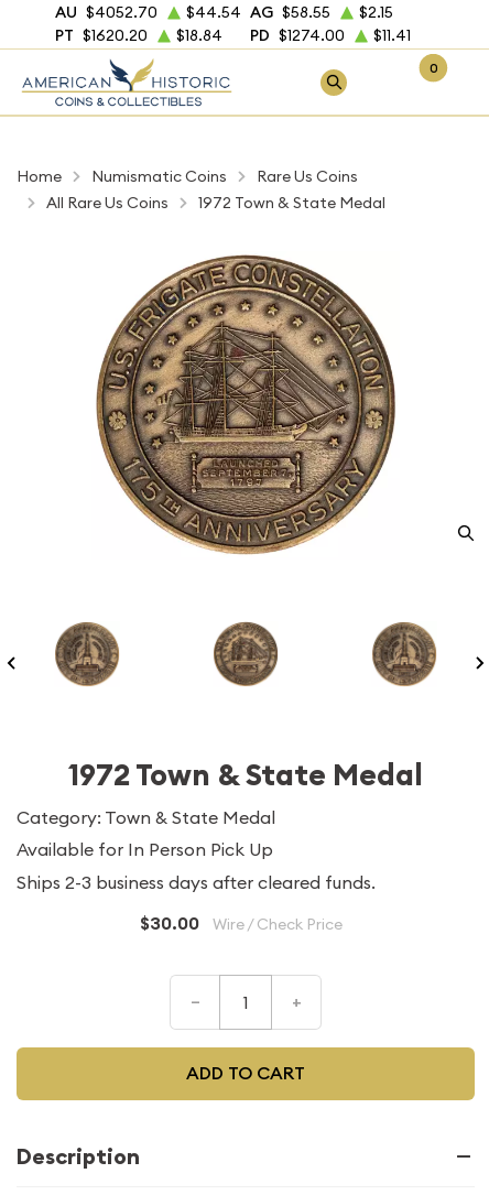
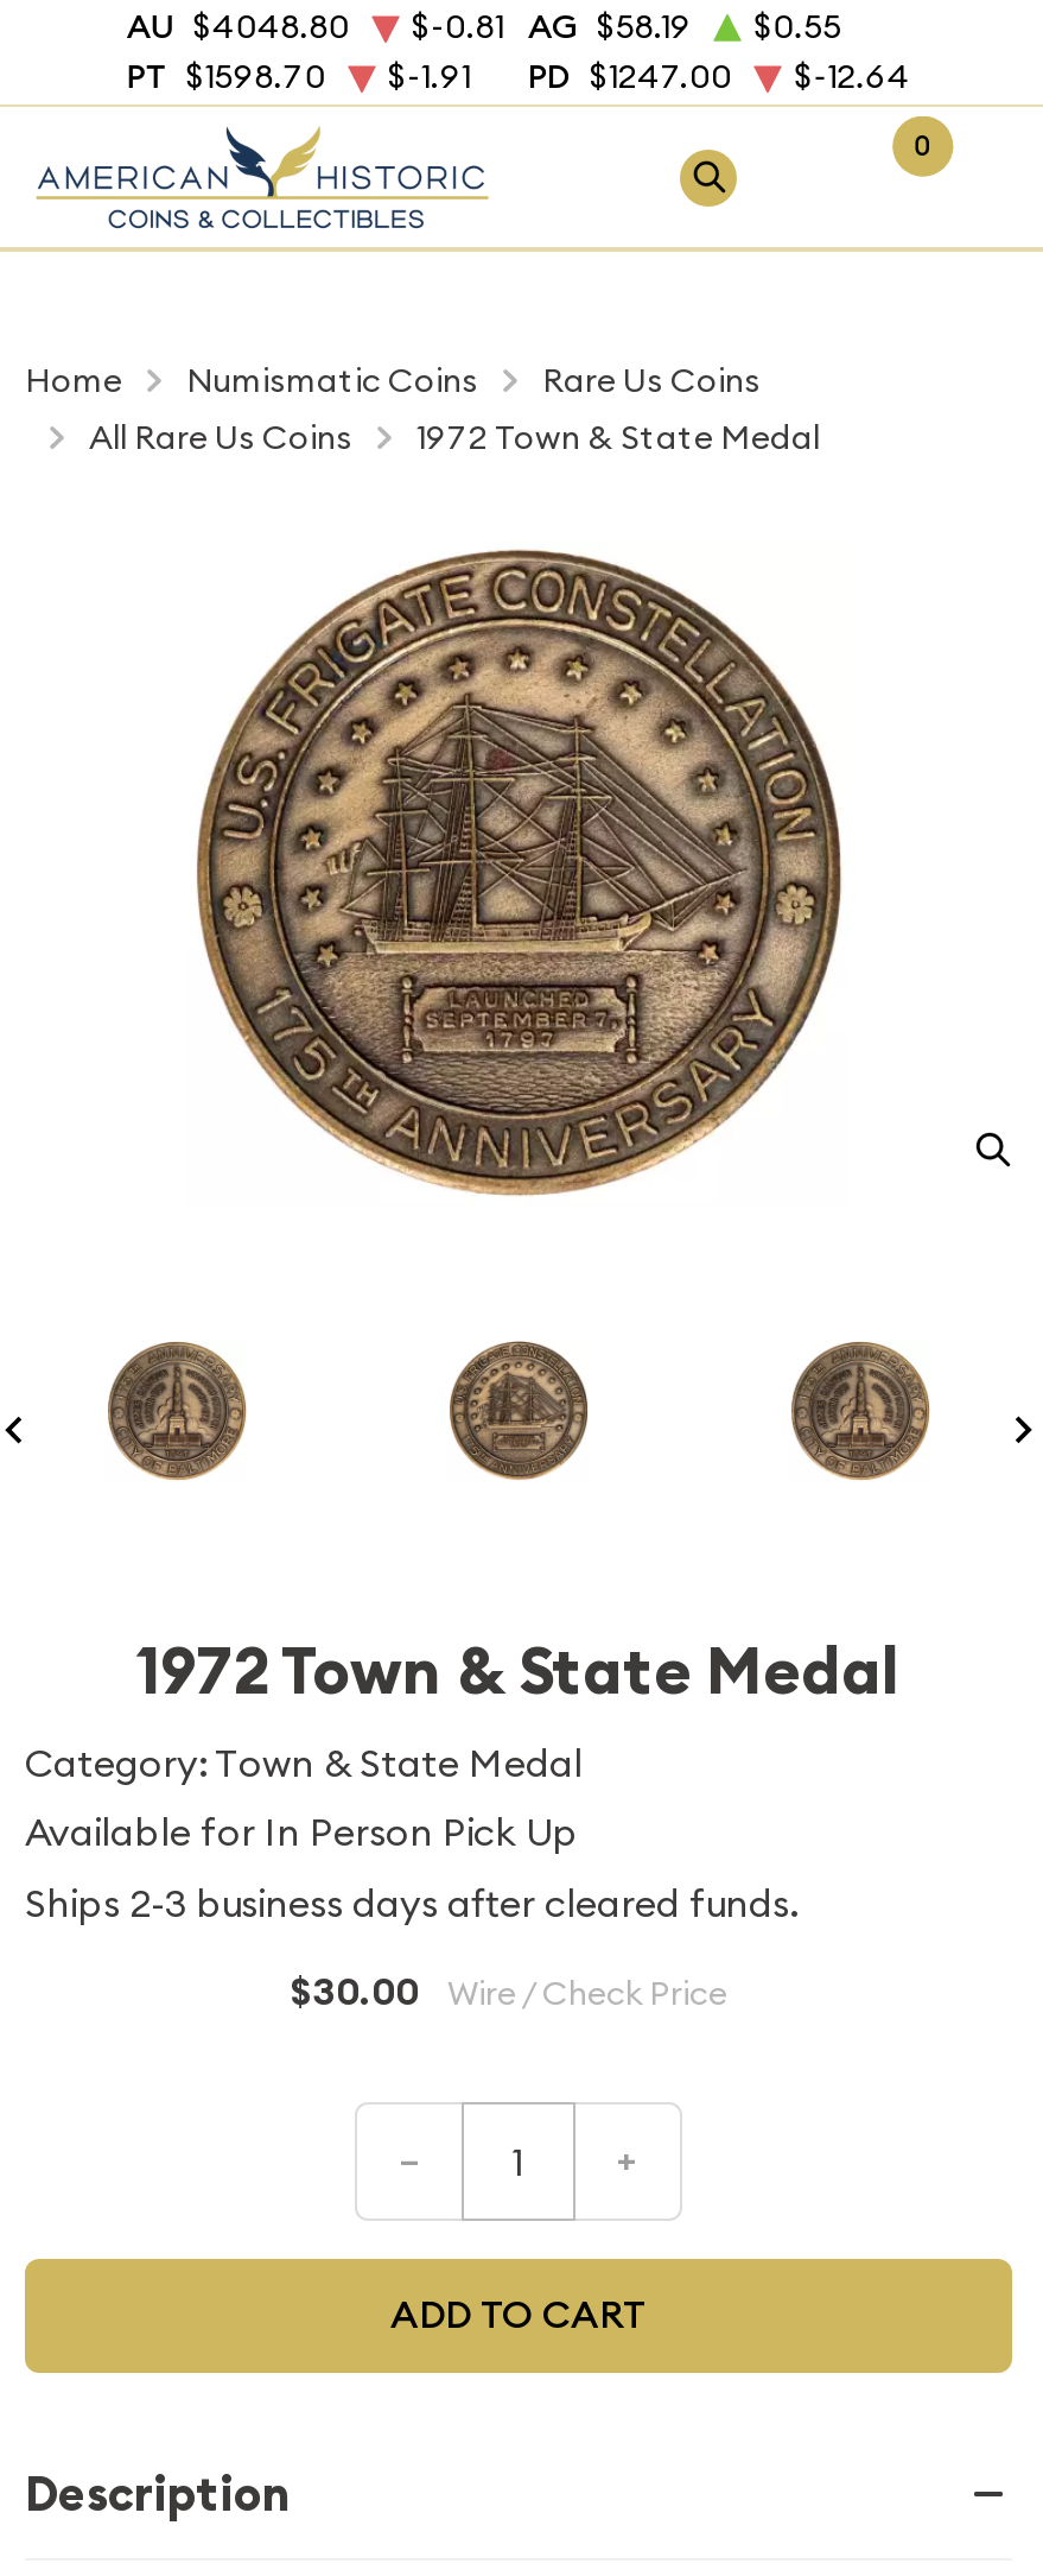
[55,2,157,22] AU $4052.70 -> [126,5,350,48] AU $4048.80
[186,2,330,22] $44.54 AG $58.55 -> [412,5,692,48] $-0.81 AG $58.19
[359,2,393,22] $2.15 -> [754,5,842,48] $0.55
[55,25,147,45] PT $1620.20 -> [126,55,326,97] PT $1598.70
[176,25,222,45] $18.84 -> [388,55,471,97] $-1.91
[250,25,345,45] PD $1274.00 -> [528,55,732,97] PD $1247.00
[374,25,411,45] $11.41 -> [794,55,911,97] $-12.64

